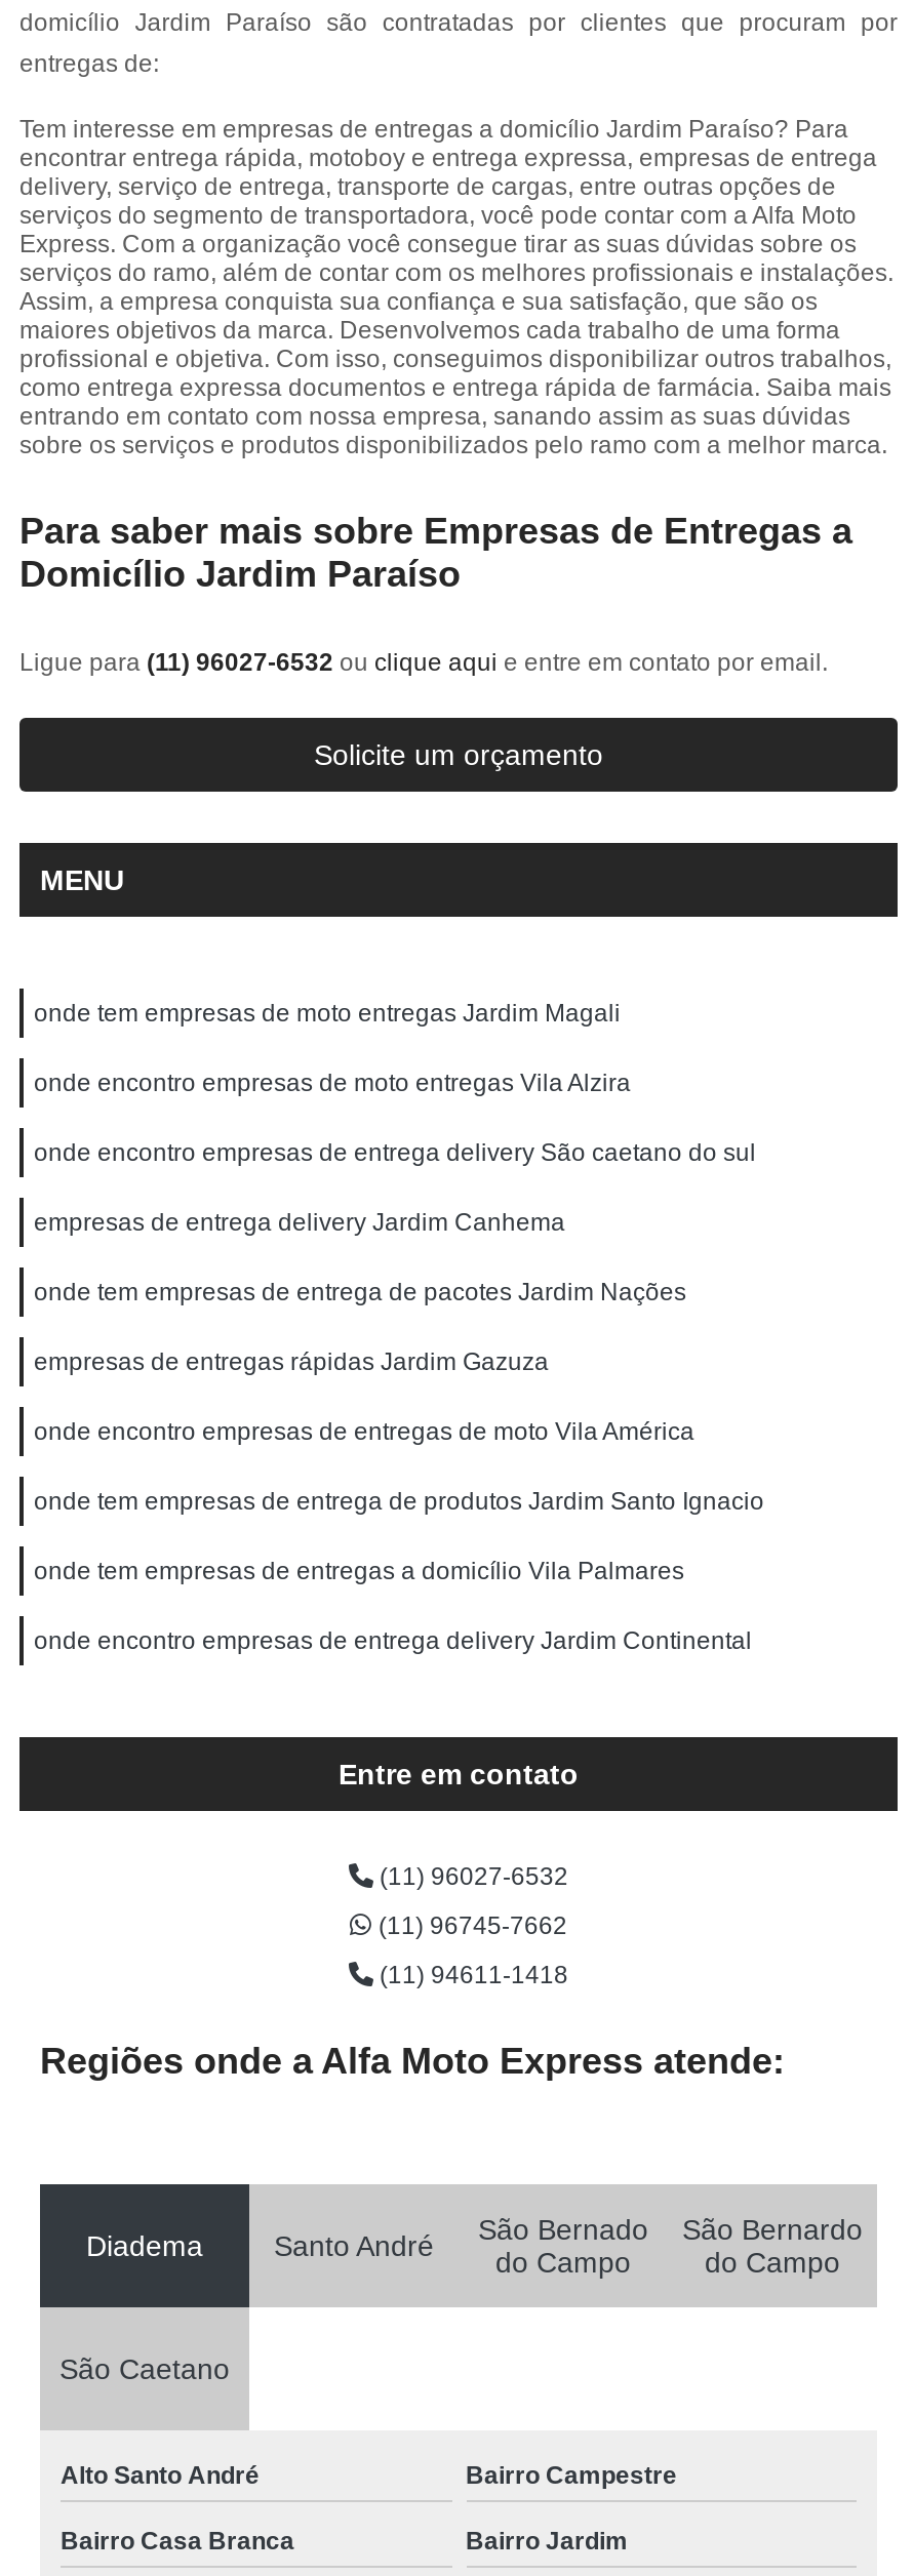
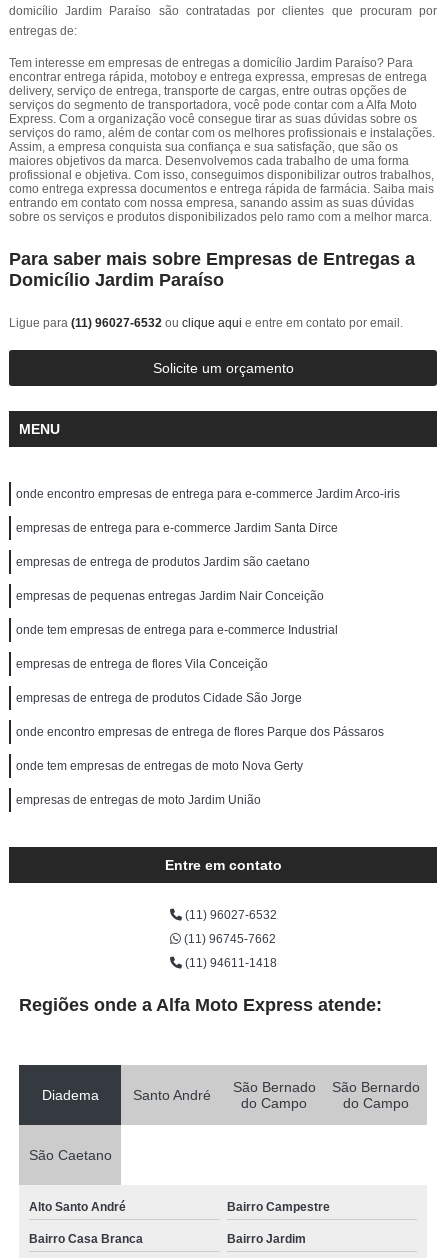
[34,999,621,1028] onde tem empresas de moto entregas Jardim Magali -> [16,487,400,501] onde encontro empresas de entrega para e-commerce Jardim Arco-iris
[34,1069,631,1097] onde encontro empresas de moto entregas Vila Alzira -> [16,521,338,535] empresas de entrega para e-commerce Jardim Santa Dirce
[34,1138,756,1167] onde encontro empresas de entrega delivery São caetano do sul -> [16,555,310,569] empresas de entrega de produtos Jardim são caetano
[34,1208,565,1237] empresas de entrega delivery Jardim Canhema -> [16,589,324,603] empresas de pequenas entregas Jardim Nair Conceição
[34,1278,686,1306] onde tem empresas de entrega de pacotes Jardim Nações -> [16,623,338,637] onde tem empresas de entrega para e-commerce Industrial
[34,1347,549,1376] empresas de entregas rápidas Jardim Gazuza -> [16,657,268,671] empresas de entrega de flores Vila Conceição
[34,1417,694,1446] onde encontro empresas de entregas de moto Vila América -> [16,691,302,705] empresas de entrega de produtos Cidade São Jorge
[34,1487,764,1516] onde tem empresas de entrega de produtos Jardim Santo Ignacio -> [16,725,384,739] onde encontro empresas de entrega de flores Parque dos Pássaros
[34,1557,684,1585] onde tem empresas de entregas a domicílio Vila Palmares -> [16,759,303,773] onde tem empresas de entregas de moto Nova Gerty
[34,1626,752,1655] onde encontro empresas de entrega delivery Jardim Continental -> [16,793,261,807] empresas de entregas de moto Jardim União

